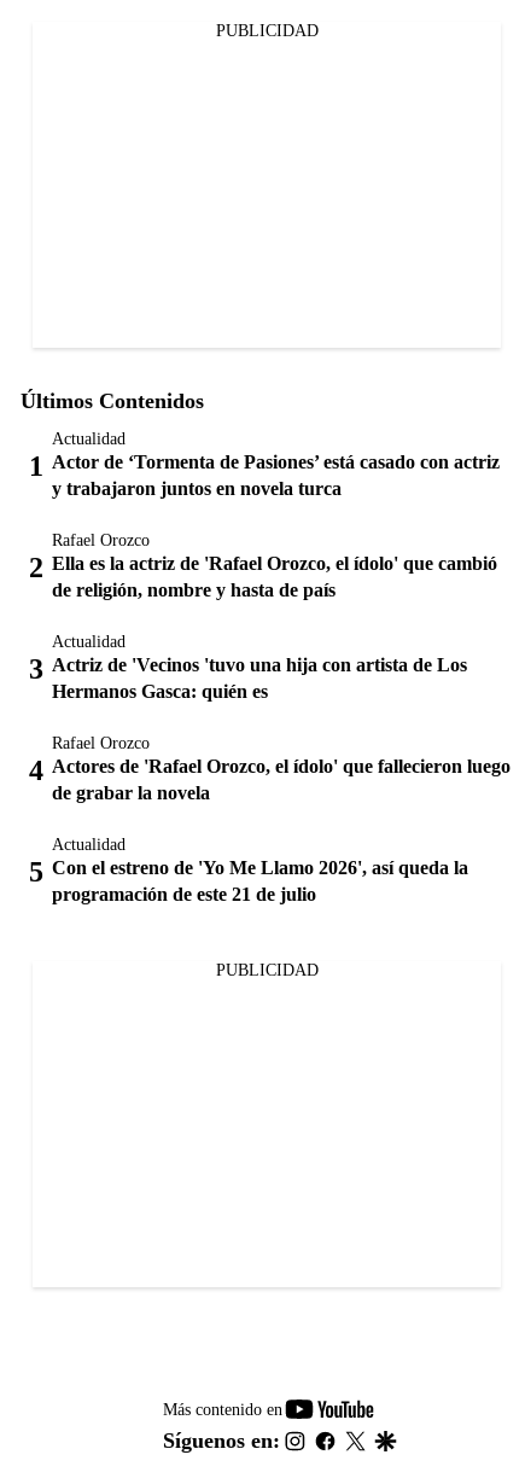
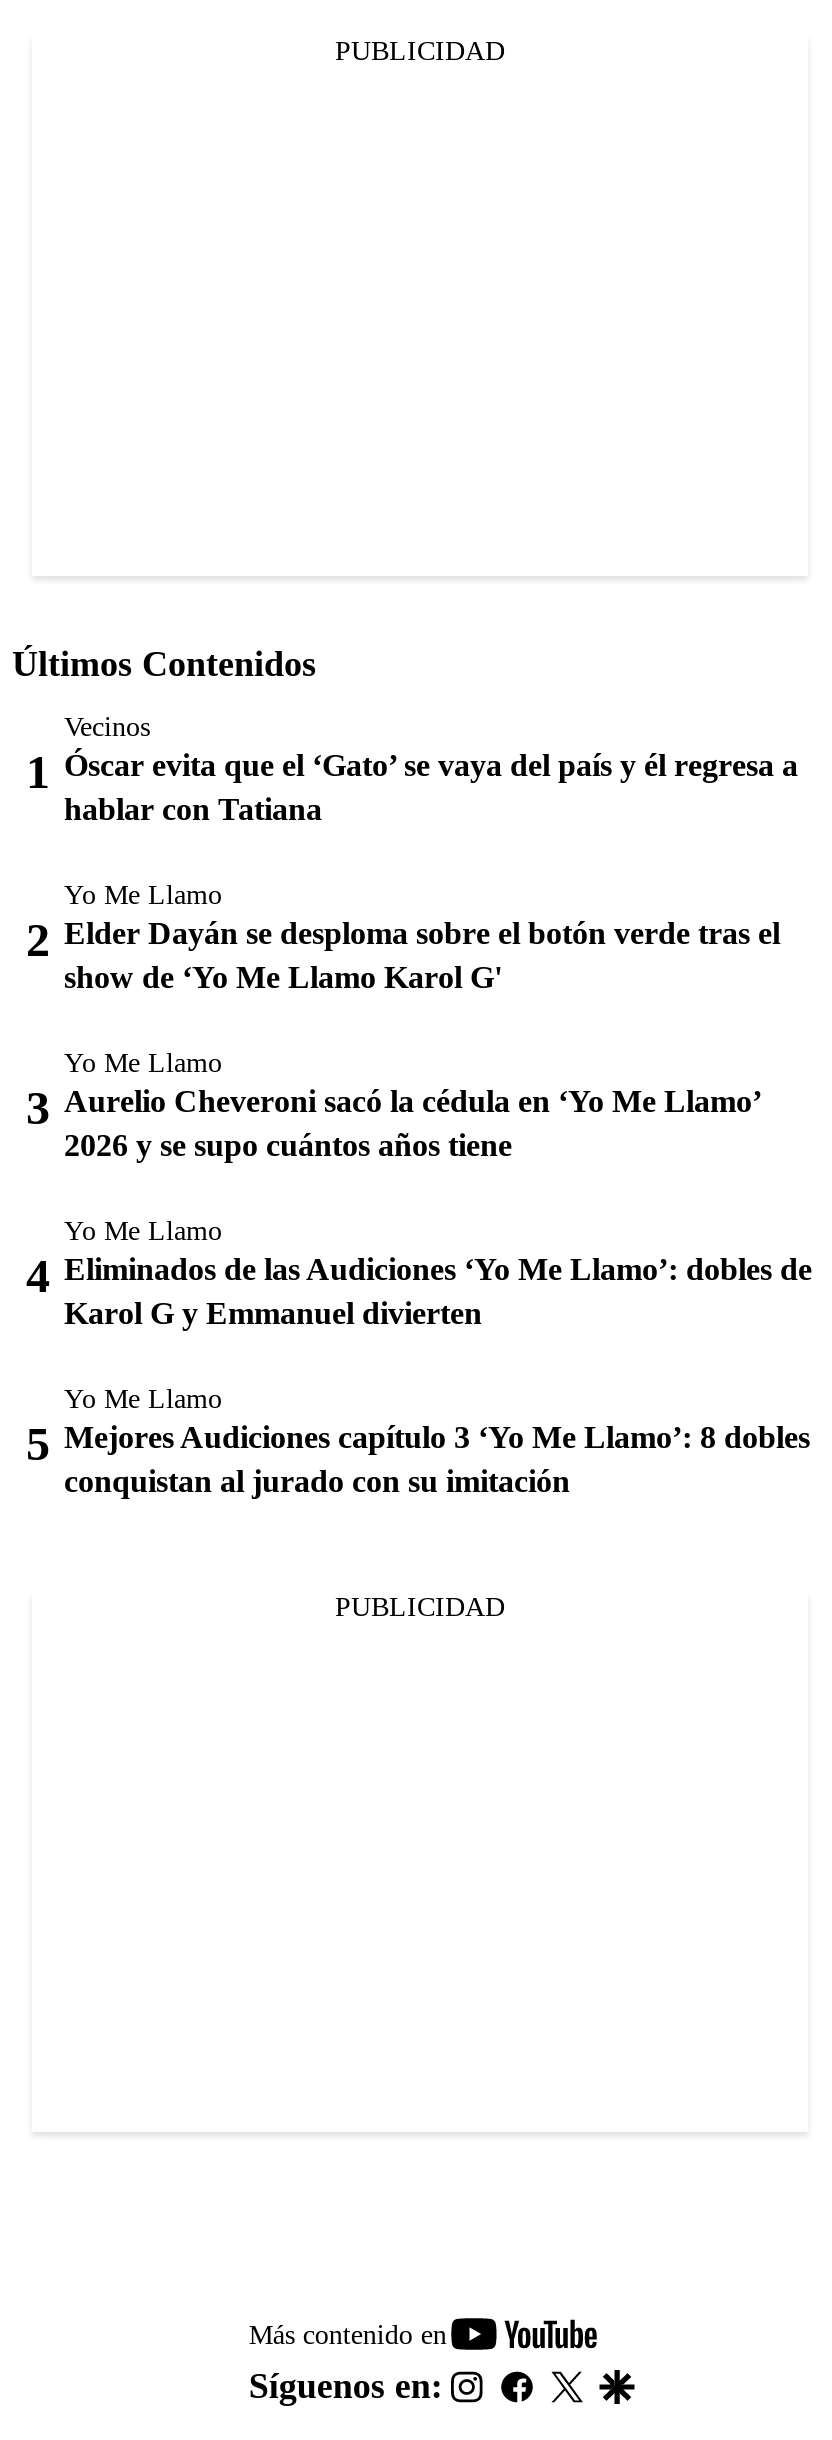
[52,430,500,499] Actualidad | Actor de ‘Tormenta de Pasiones’ está casado con actriz | y trabajaron juntos en novela turca -> [64,713,798,827] Vecinos | Óscar evita que el ‘Gato’ se vaya del país y él regresa a | hablar con Tatiana
[52,532,497,600] Rafael Orozco | Ella es la actriz de 'Rafael Orozco, el ídolo' que cambió | de religión, nombre y hasta de país -> [64,881,780,995] Yo Me Llamo | Elder Dayán se desploma sobre el botón verde tras el | show de ‘Yo Me Llamo Karol G'
[52,633,467,702] Actualidad | Actriz de 'Vecinos 'tuvo una hija con artista de Los | Hermanos Gasca: quién es -> [64,1049,760,1163] Yo Me Llamo | Aurelio Cheveroni sacó la cédula en ‘Yo Me Llamo’ | 2026 y se supo cuántos años tiene
[52,735,511,803] Rafael Orozco | Actores de 'Rafael Orozco, el ídolo' que fallecieron luego | de grabar la novela -> [64,1217,812,1331] Yo Me Llamo | Eliminados de las Audiciones ‘Yo Me Llamo’: dobles de | Karol G y Emmanuel divierten
[52,836,468,905] Actualidad | Con el estreno de 'Yo Me Llamo 2026', así queda la | programación de este 21 de julio -> [64,1385,810,1499] Yo Me Llamo | Mejores Audiciones capítulo 3 ‘Yo Me Llamo’: 8 dobles | conquistan al jurado con su imitación

